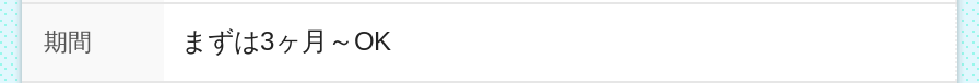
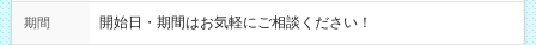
[181,26,391,57] まずは3ヶ月～OK -> [99,14,372,31] 開始日・期間はお気軽にご相談ください！

